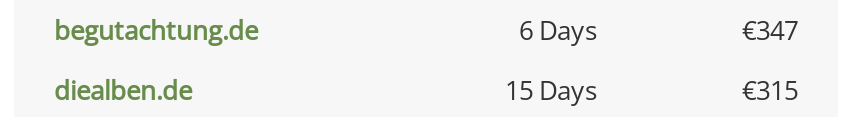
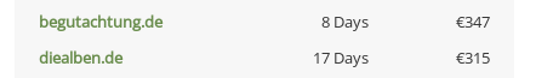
[519,11,597,47] 6 Days -> [321,10,368,32] 8 Days
[505,71,597,107] 15 Days -> [312,46,368,68] 17 Days

